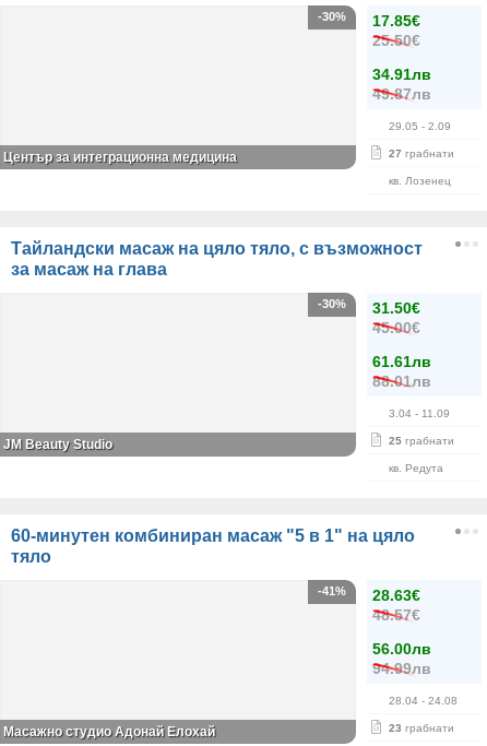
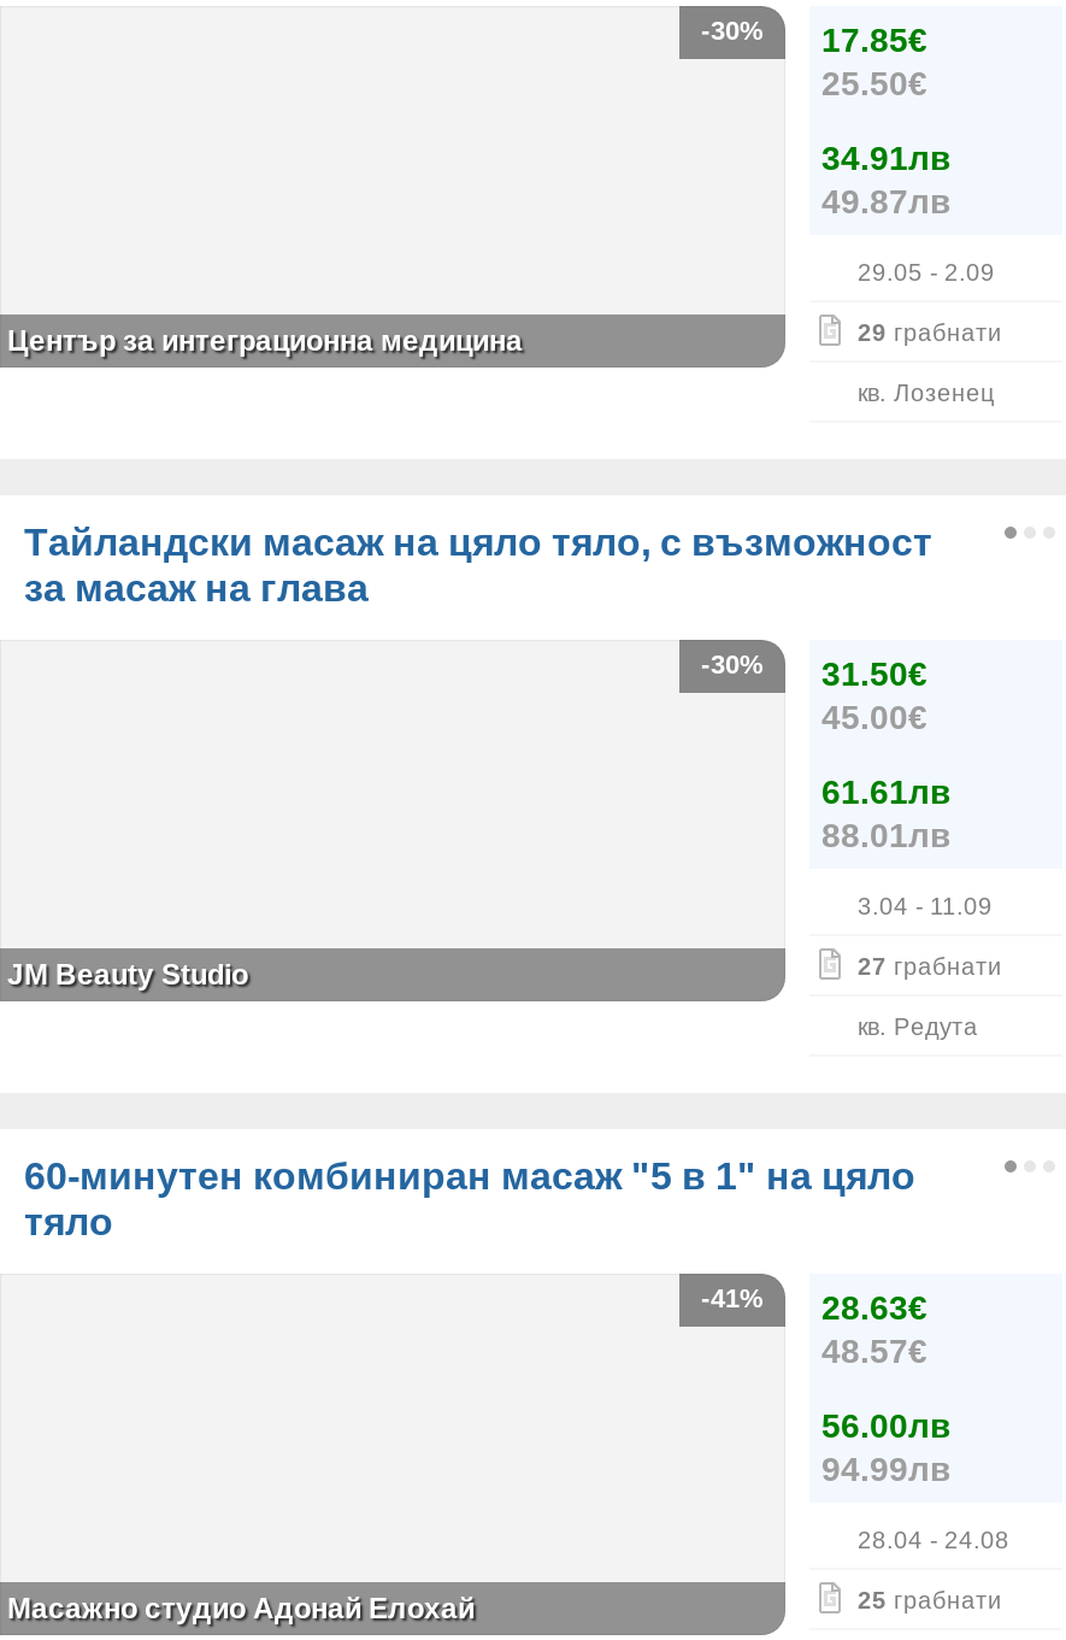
[389,147,454,159] 27 грабнати -> [858,319,1002,346] 29 грабнати
[389,435,454,447] 25 грабнати -> [858,953,1002,980] 27 грабнати
[389,722,454,734] 23 грабнати -> [858,1587,1002,1613] 25 грабнати

